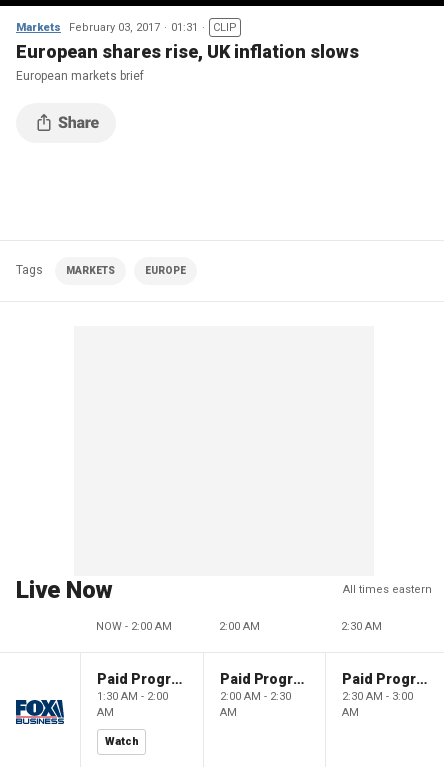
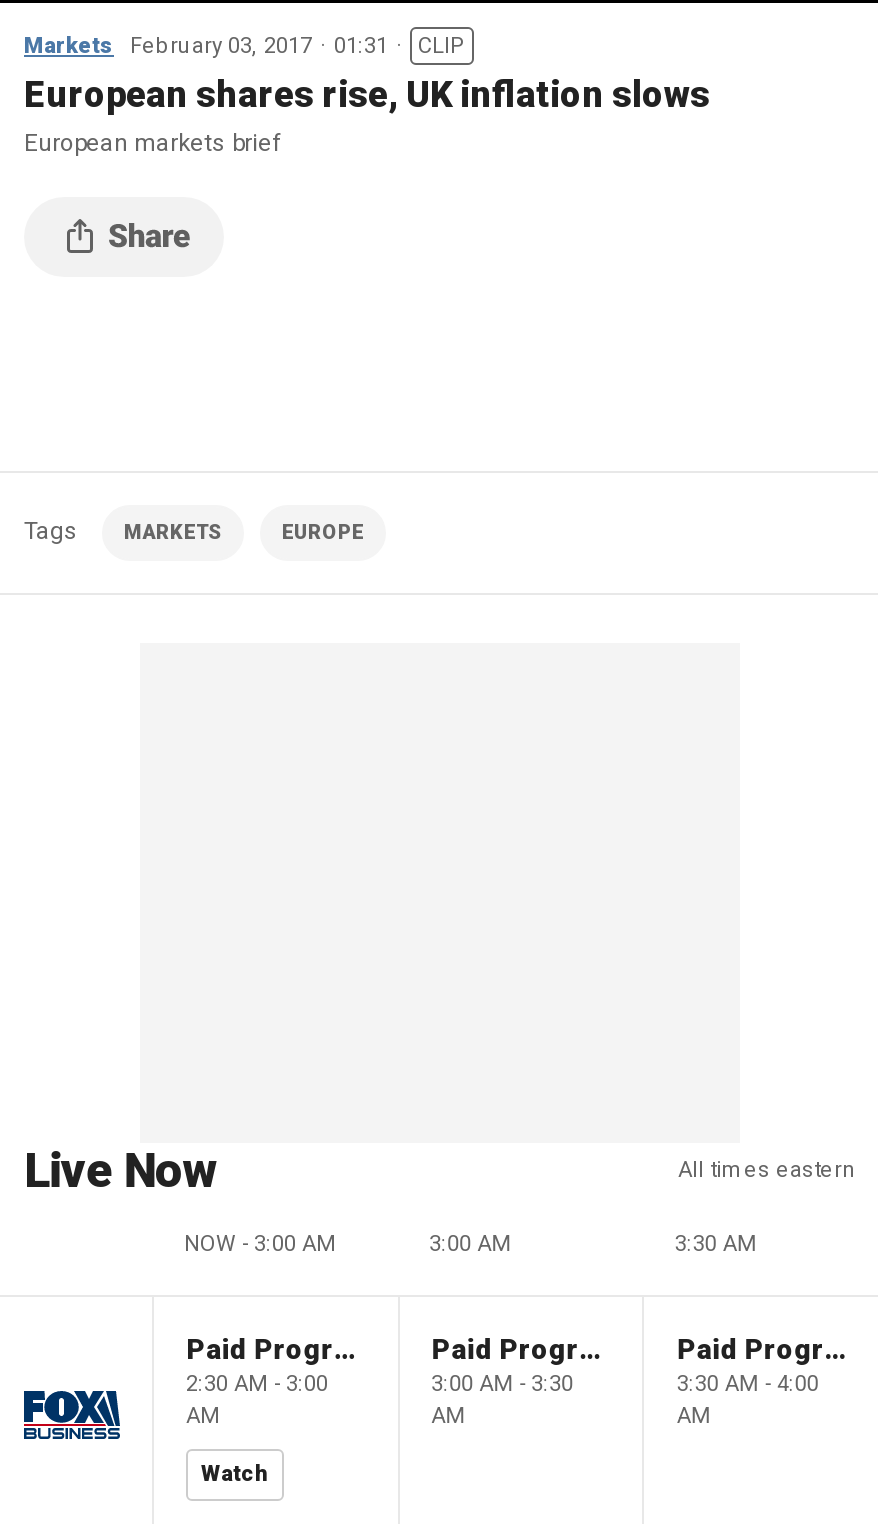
[96,620,172,633] NOW - 2:00 AM -> [184,1231,336,1257] NOW - 3:00 AM
[219,620,260,633] 2:00 AM -> [429,1231,511,1257] 3:00 AM
[341,620,382,633] 2:30 AM -> [675,1231,757,1257] 3:30 AM
[97,690,168,703] 1:30 AM - 2:00 -> [186,1371,328,1397] 2:30 AM - 3:00
[220,690,291,703] 2:00 AM - 2:30 -> [431,1371,573,1397] 3:00 AM - 3:30
[342,690,413,703] 2:30 AM - 3:00 -> [677,1371,819,1397] 3:30 AM - 4:00

